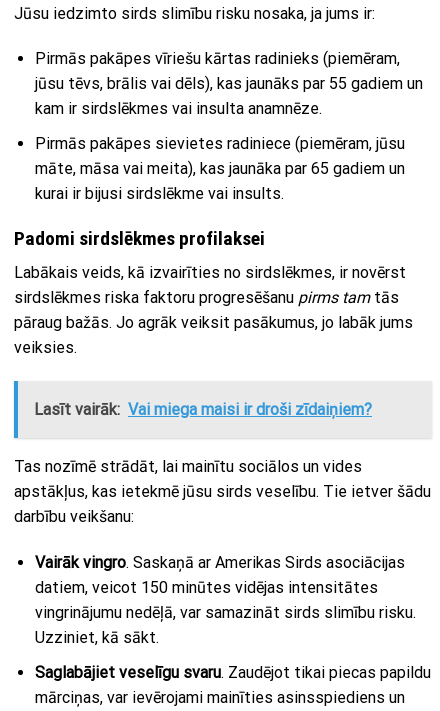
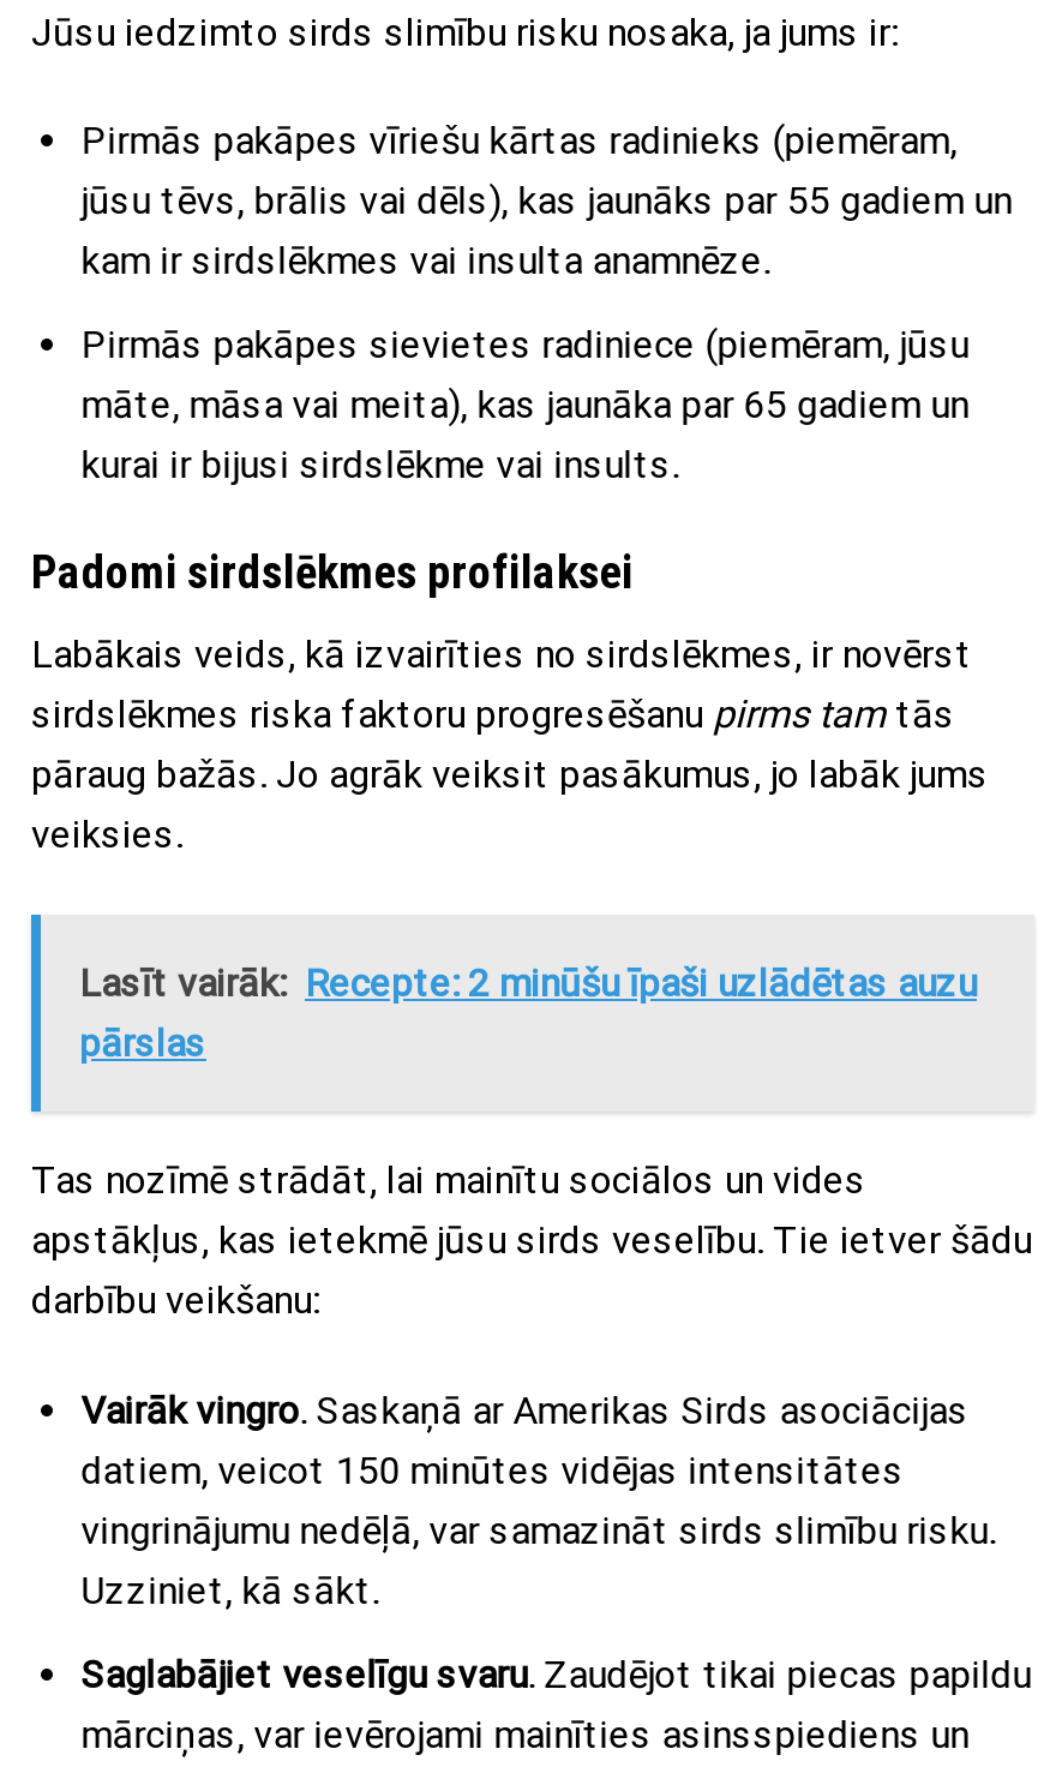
[34,400,372,419] Lasīt vairāk: Vai miega maisi ir droši zīdaiņiem? -> [79,961,977,1066] Lasīt vairāk: Recepte: 2 minūšu īpaši uzlādētas auzu | pārslas

